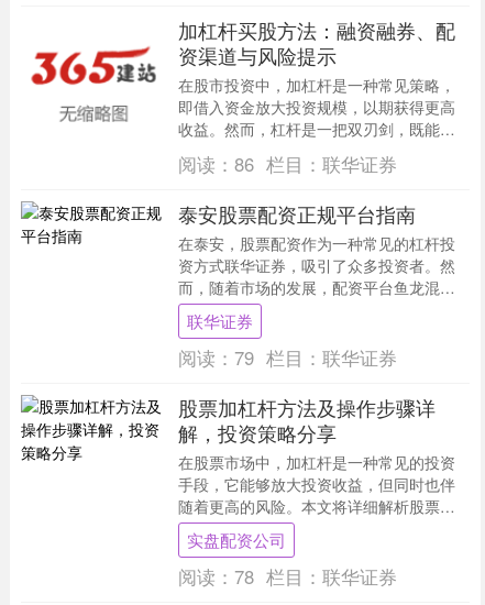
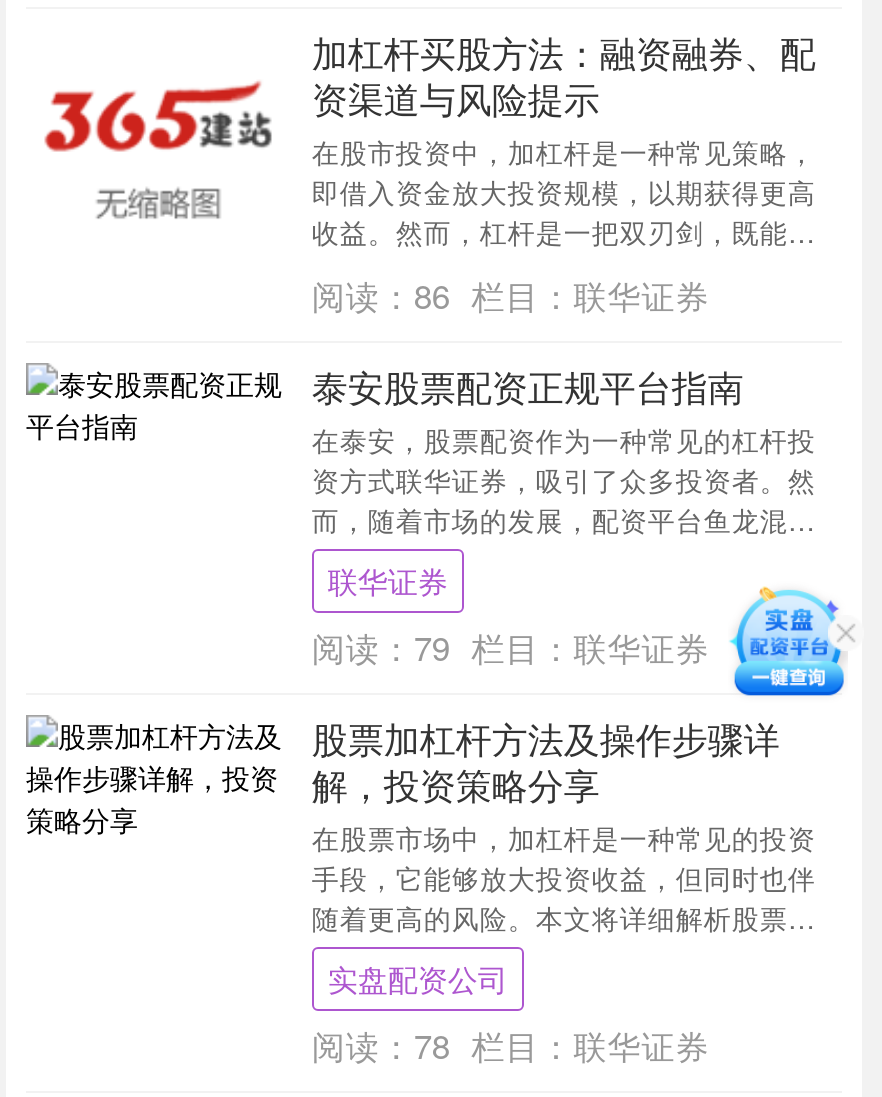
none -> [728,585,856,699] [image]

